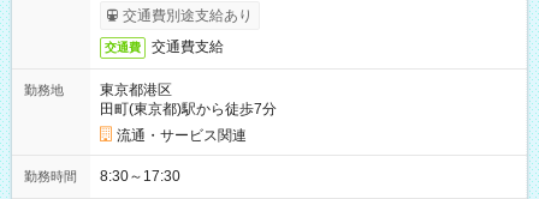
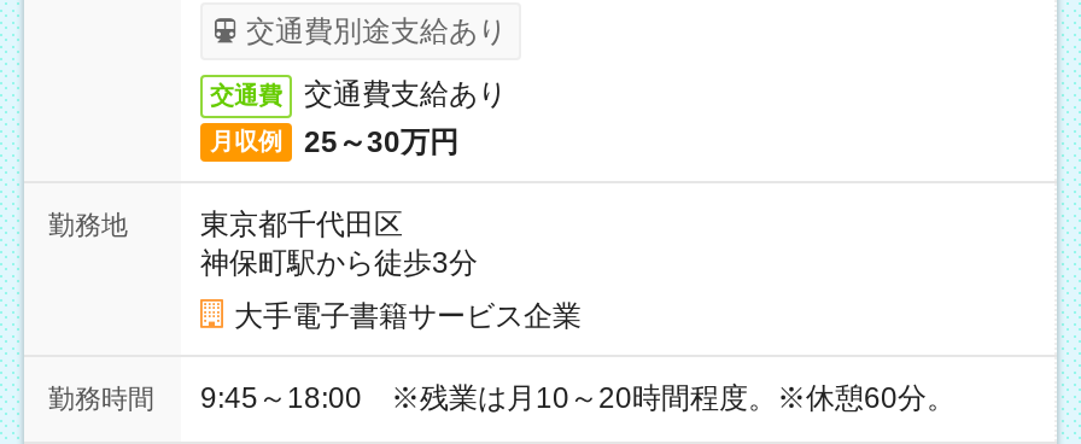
[152,39,224,55] 交通費支給 -> [210,78,507,159] 交通費支給あり | 月収例 | 25～30万円
[100,82,277,117] 東京都港区 | 田町(東京都)駅から徒歩7分 -> [200,208,478,280] 東京都千代田区 | 神保町駅から徒歩3分
[117,127,247,144] 流通・サービス関連 -> [234,299,582,333] 大手電子書籍サービス企業
[100,168,180,185] 8:30～17:30 -> [200,381,956,415] 9:45～18:00 ※残業は月10～20時間程度。※休憩60分。

